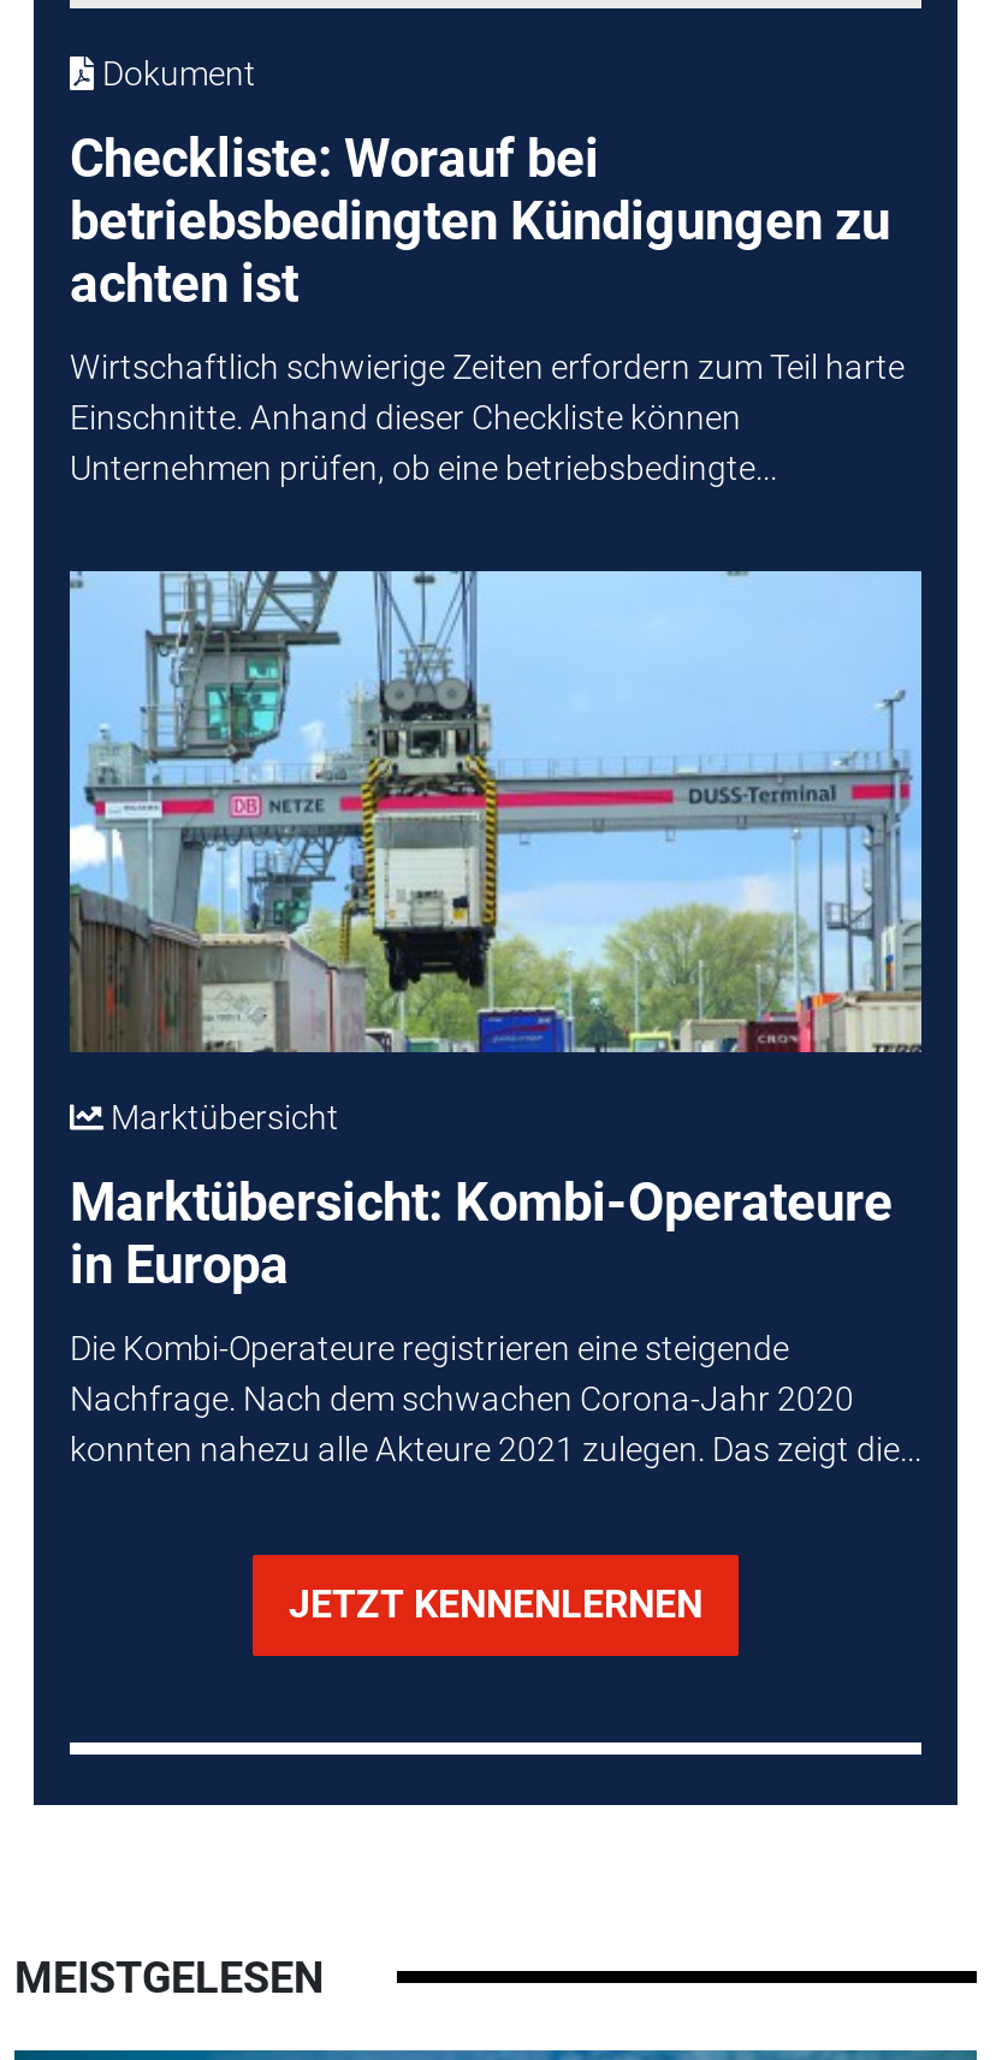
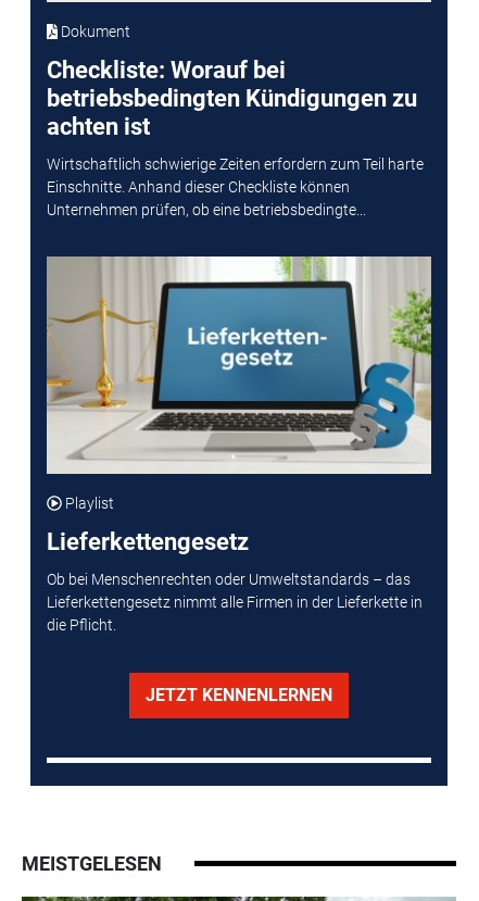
[67,569,924,1138] [image] | Marktübersicht -> [46,255,432,512] [image] | Playlist
[70,1174,893,1296] Marktübersicht: Kombi-Operateure | in Europa -> [47,529,249,556] Lieferkettengesetz
[70,1329,921,1468] Die Kombi-Operateure registrieren eine steigende | Nachfrage. Nach dem schwachen Corona-Jahr 2020 | konnten nahezu alle Akteure 2021 zulegen. Das zeigt die... -> [47,571,423,634] Ob bei Menschenrechten oder Umweltstandards – das | Lieferkettengesetz nimmt alle Firmen in der Lieferkette in | die Pflicht.

